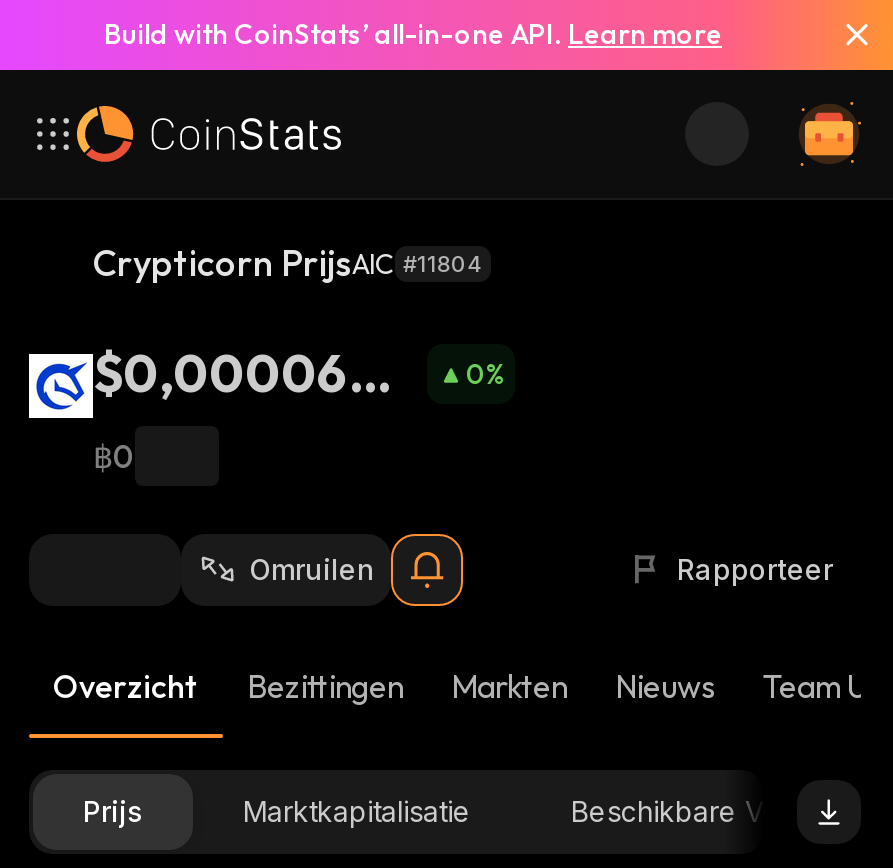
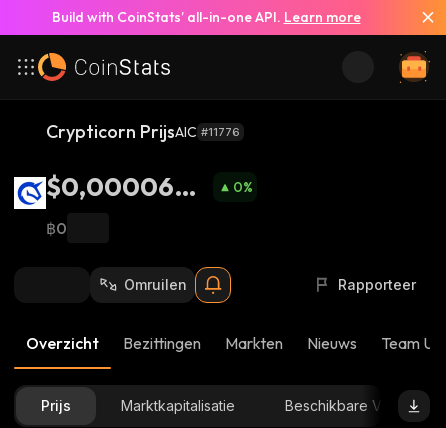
[93,240,483,286] Crypticorn PrijsAIC #11804 -> [46,120,240,143] Crypticorn PrijsAIC #11776

